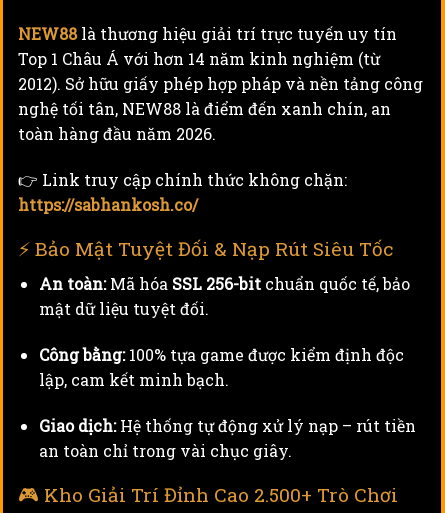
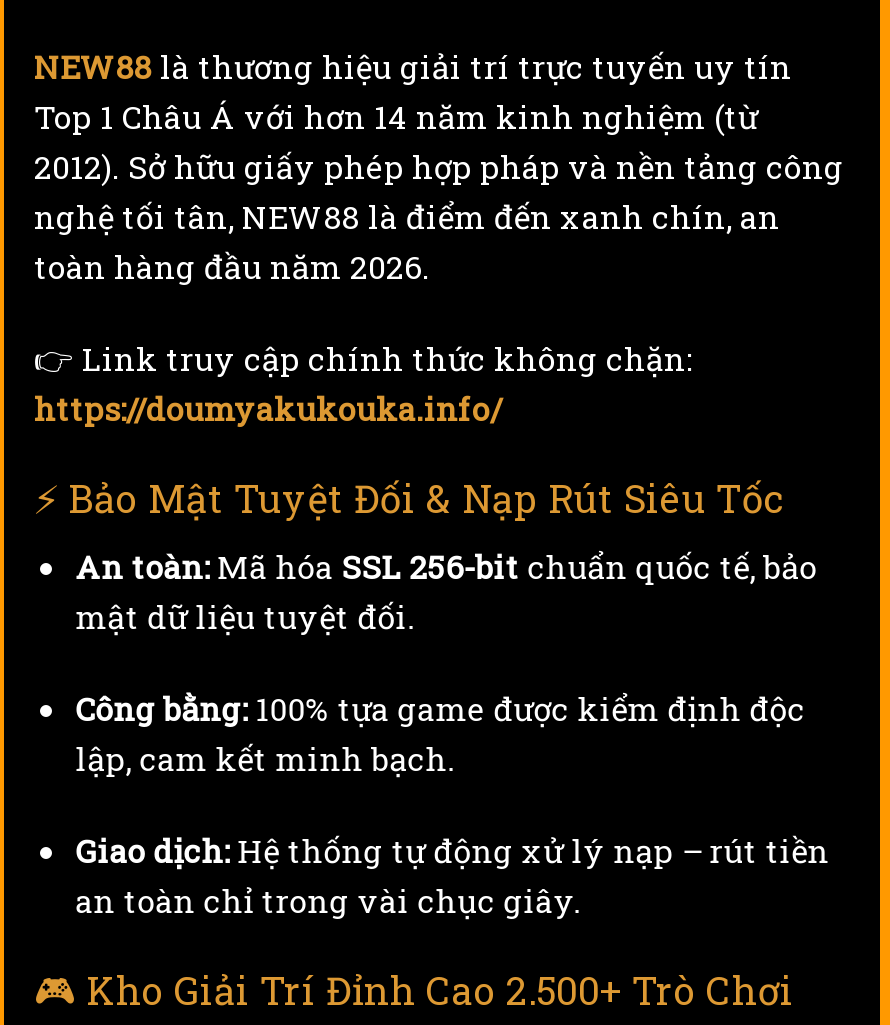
[18,194,198,215] https://sabhankosh.co/ -> [34,386,502,428] https://doumyakukouka.info/

